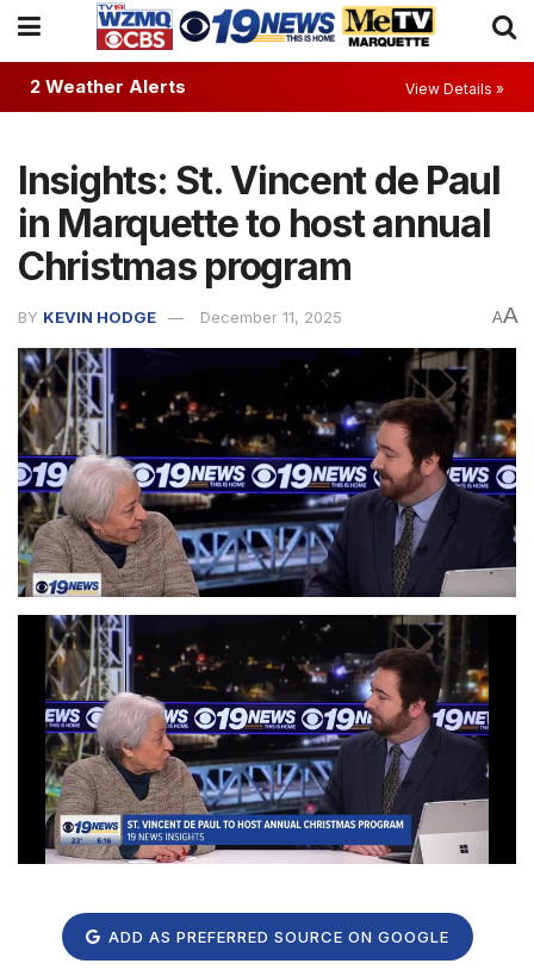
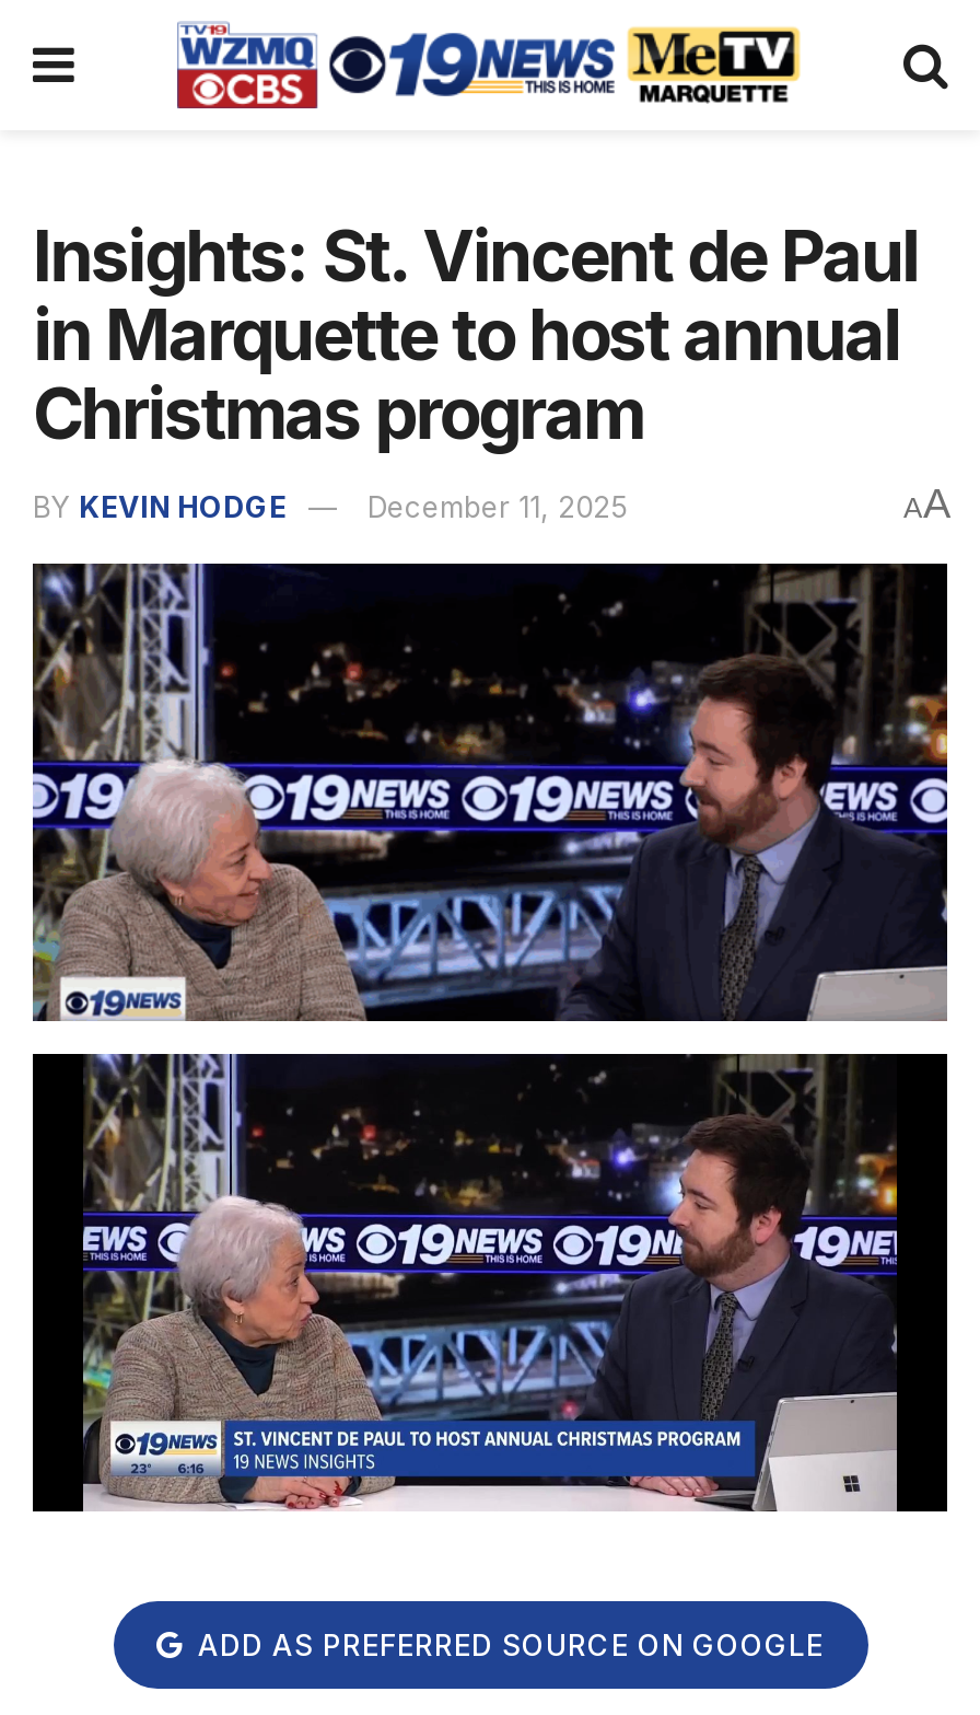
[30,75,504,98] 2 Weather Alerts | View Details » -> none

